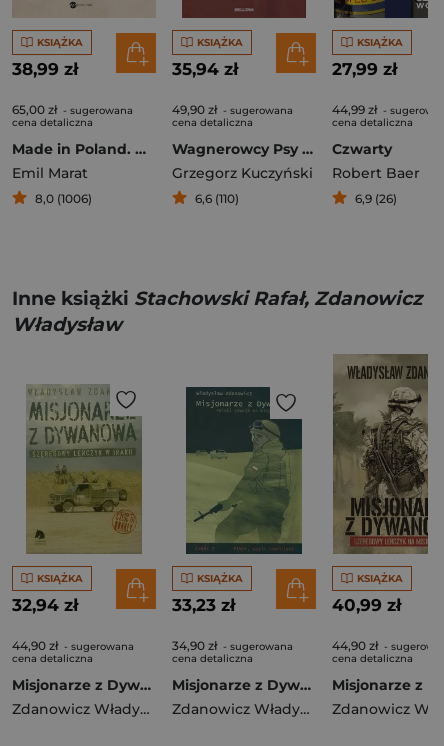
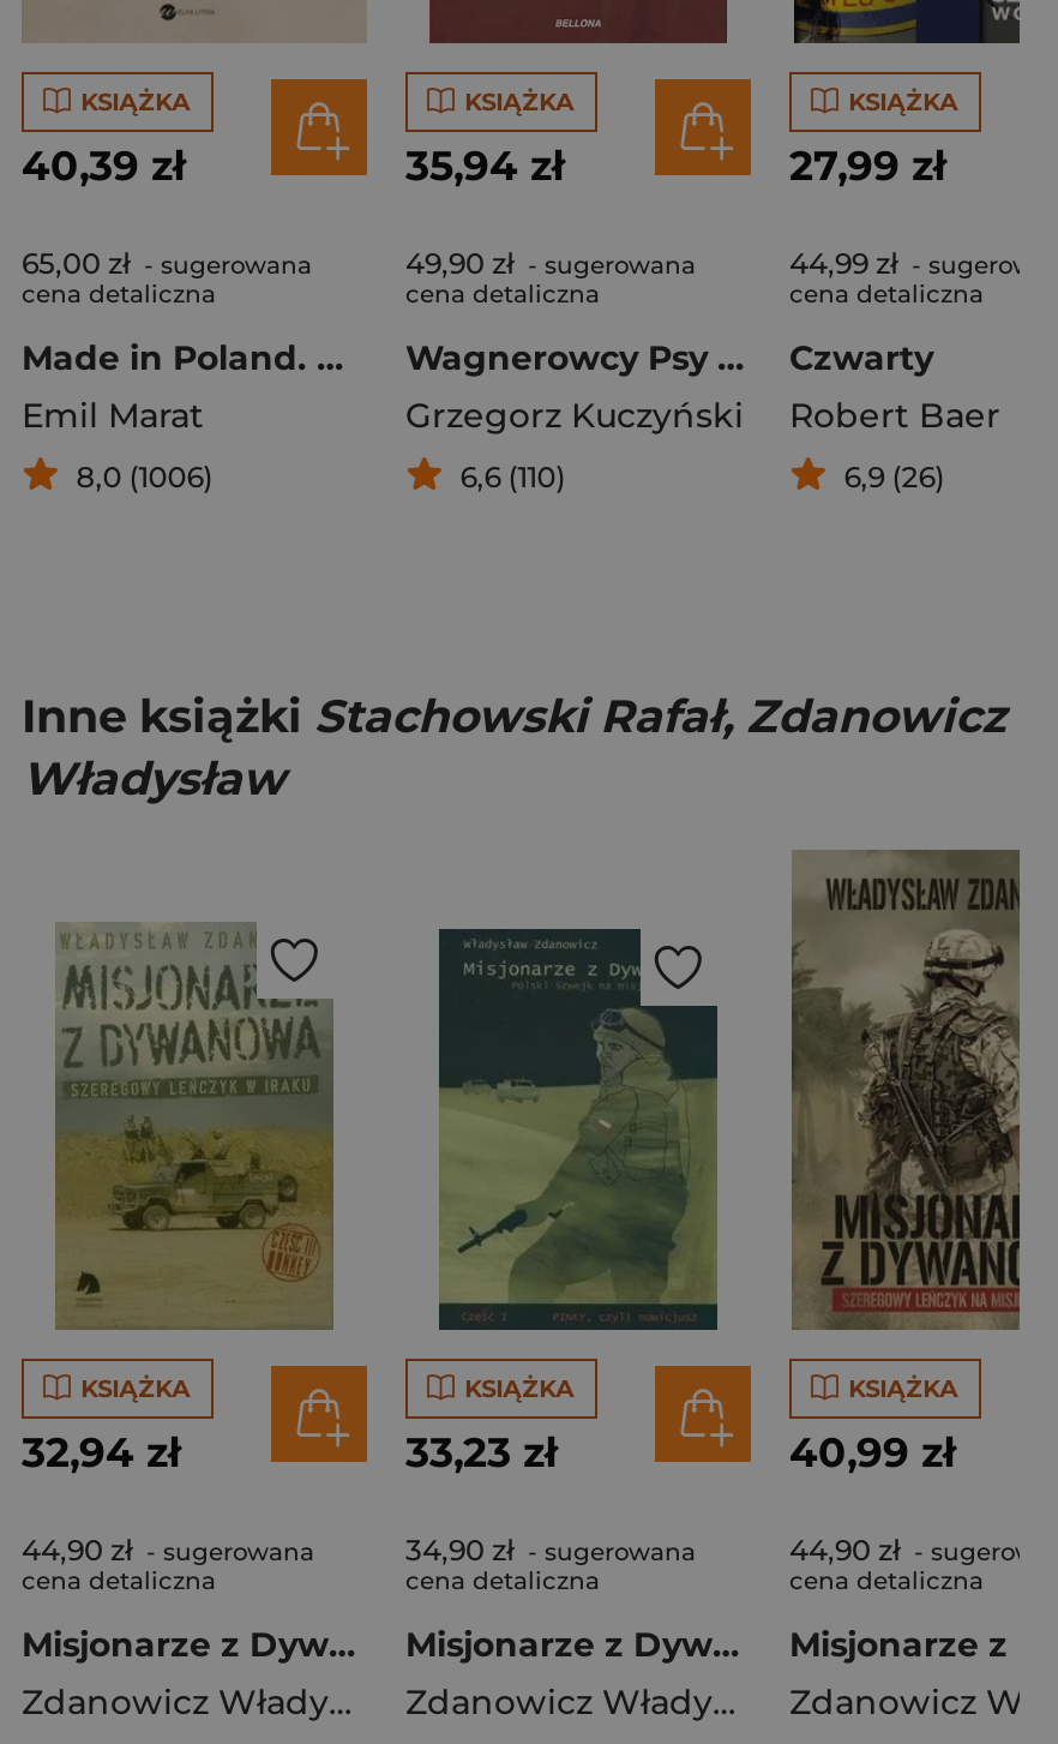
[12,59,78,79] 38,99 zł -> [22,142,185,190] 40,39 zł

